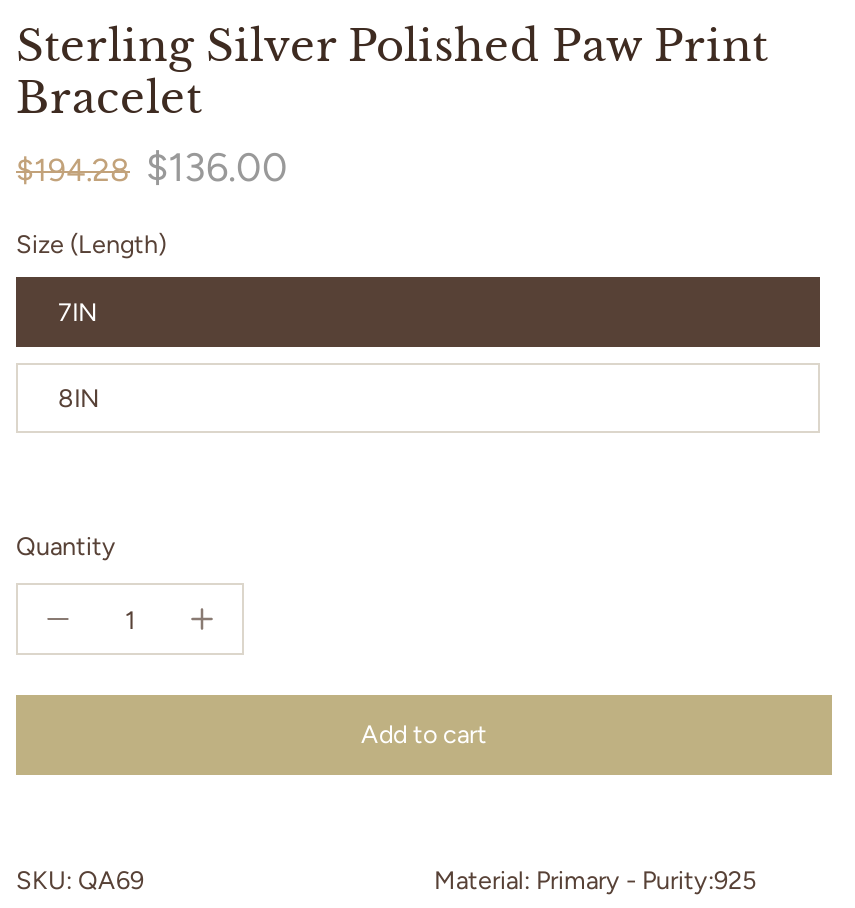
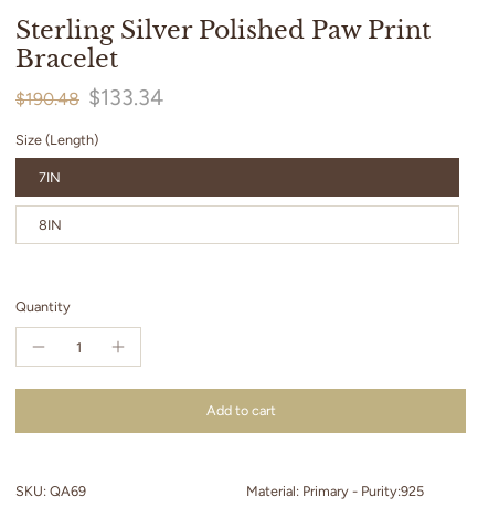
[16,143,288,191] $194.28 $136.00 -> [15,84,163,110] $190.48 $133.34

